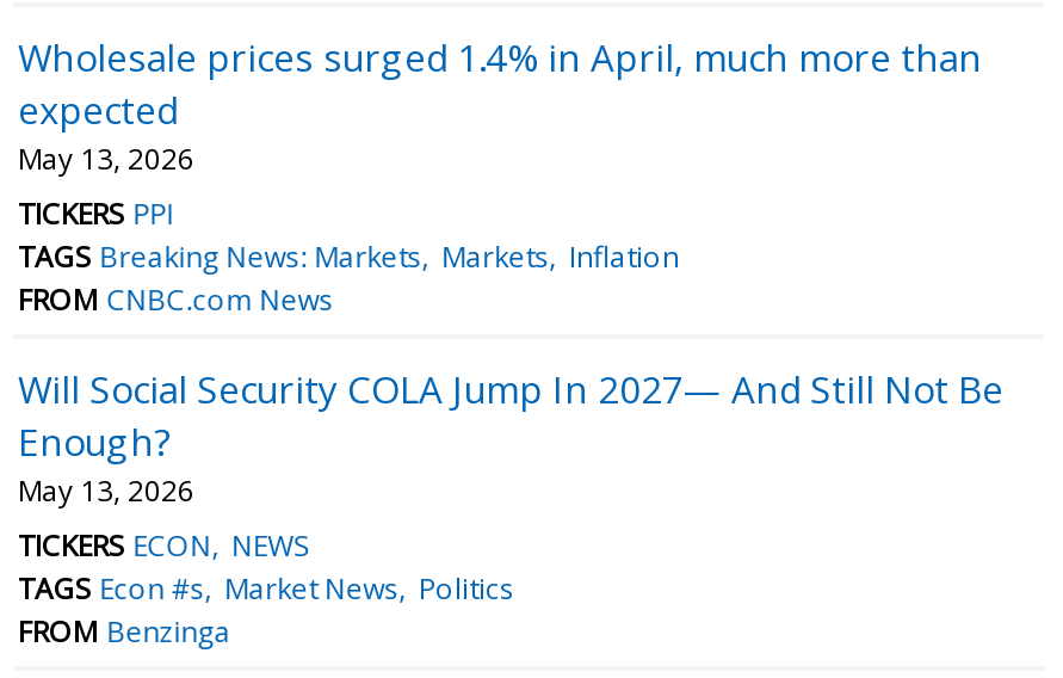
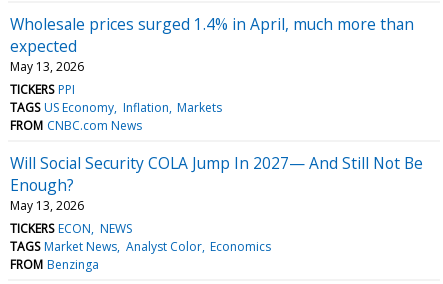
[18,236,679,277] TAGS Breaking News: Markets Markets Inflation -> [10,99,222,116] TAGS US Economy Inflation Markets
[18,568,514,609] TAGS Econ #s Market News Politics -> [10,238,271,255] TAGS Market News Analyst Color Economics

